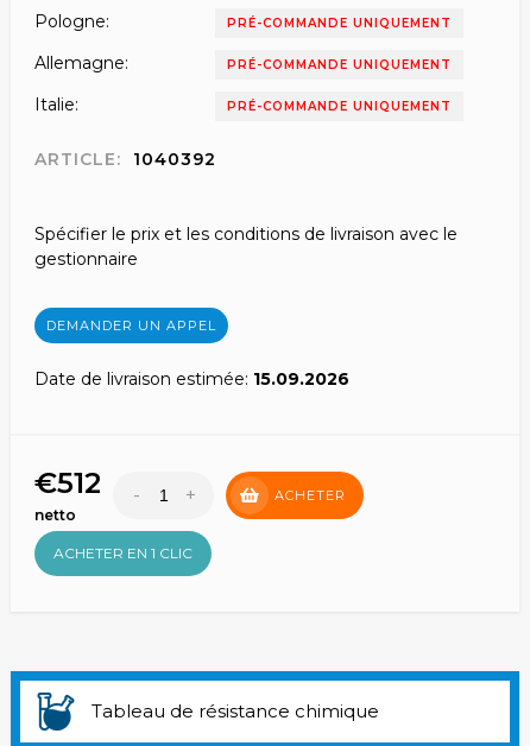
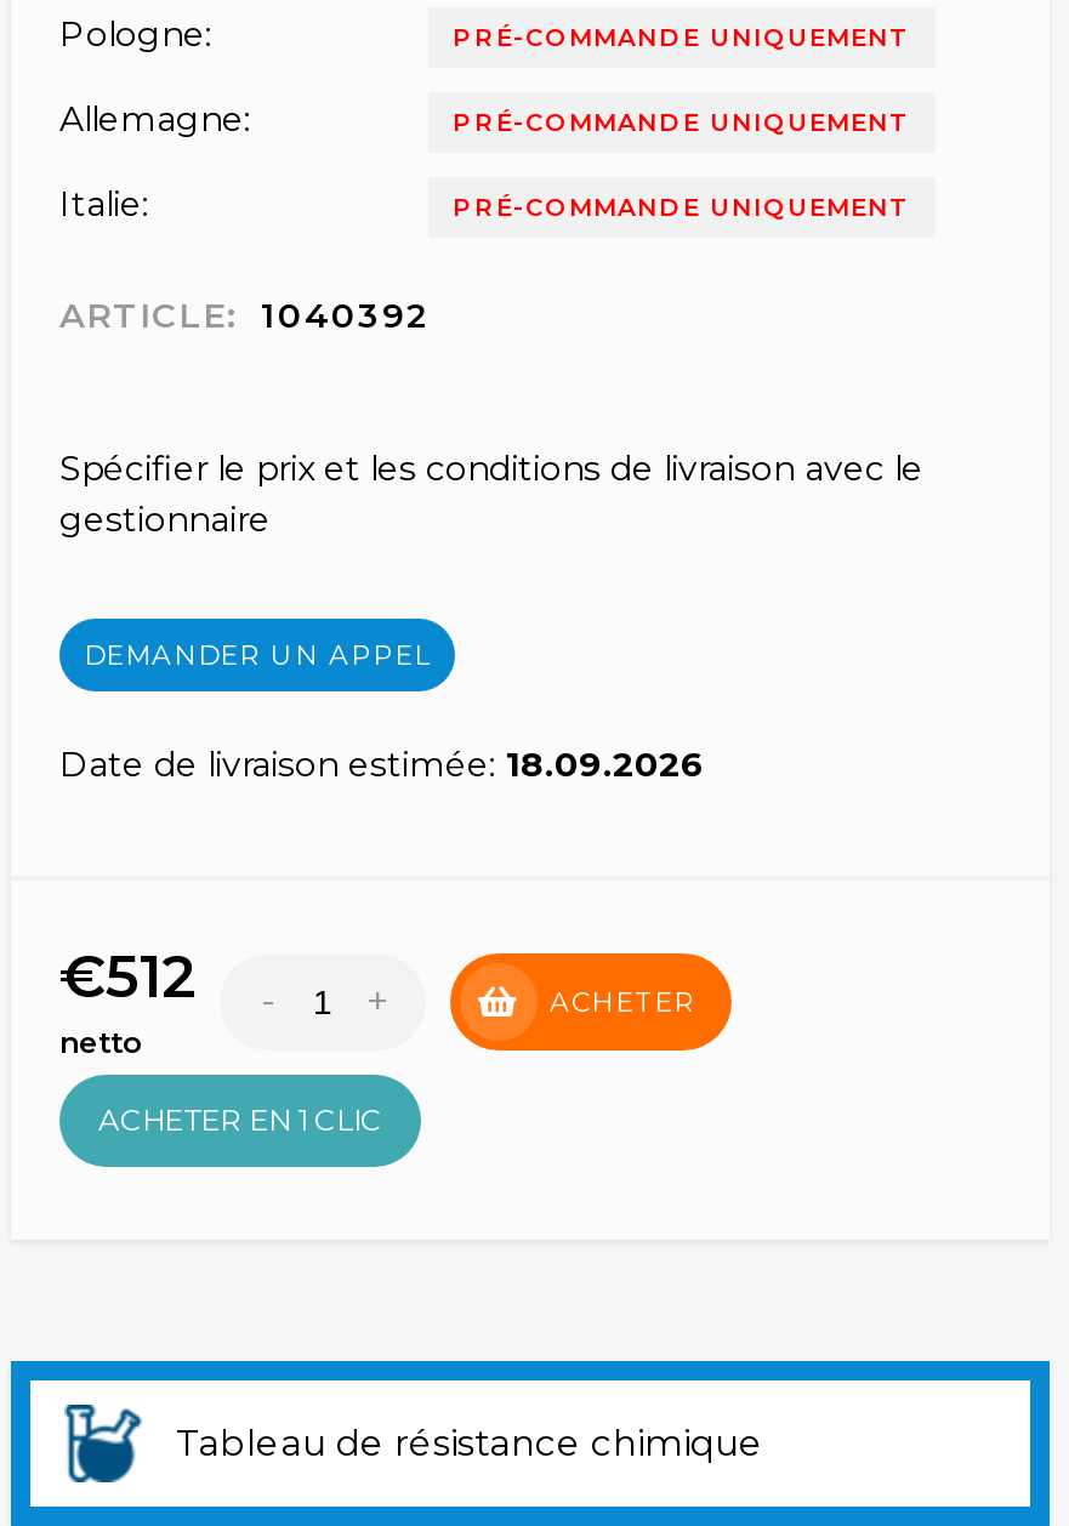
[34,368,349,389] Date de livraison estimée: 15.09.2026 -> [59,742,705,785] Date de livraison estimée: 18.09.2026

